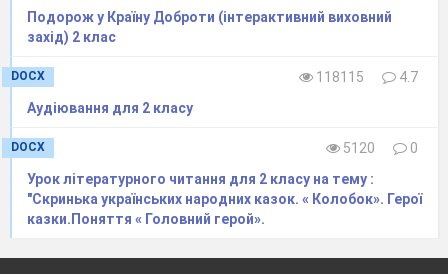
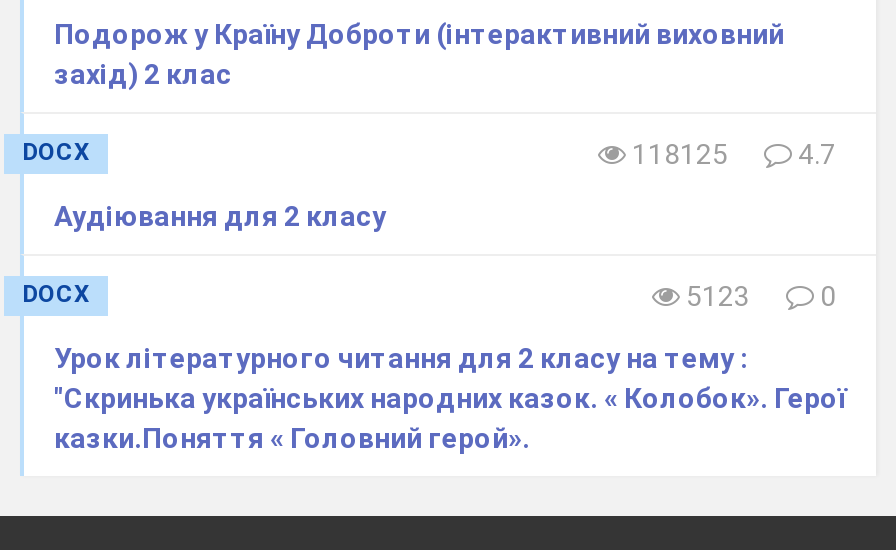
[313,69,418,85] 118115 4.7 -> [626,138,836,170] 118125 4.7
[340,140,418,156] 5120 0 -> [680,280,836,312] 5123 0

